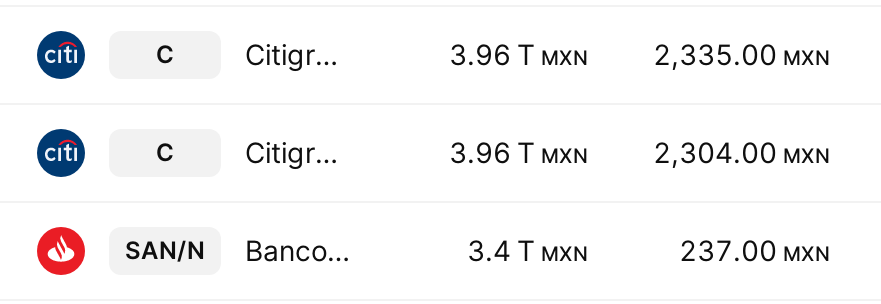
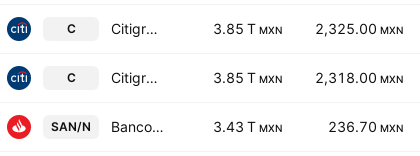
[449,37,587,71] 3.96 T MXN -> [213,20,282,37] 3.85 T MXN
[653,37,829,71] 2,335.00 MXN -> [315,20,403,37] 2,325.00 MXN
[449,135,587,169] 3.96 T MXN -> [213,69,282,86] 3.85 T MXN
[653,135,829,169] 2,304.00 MXN -> [315,69,403,86] 2,318.00 MXN
[467,233,587,267] 3.4 T MXN -> [213,118,282,135] 3.43 T MXN
[679,233,829,267] 237.00 MXN -> [328,118,403,135] 236.70 MXN

